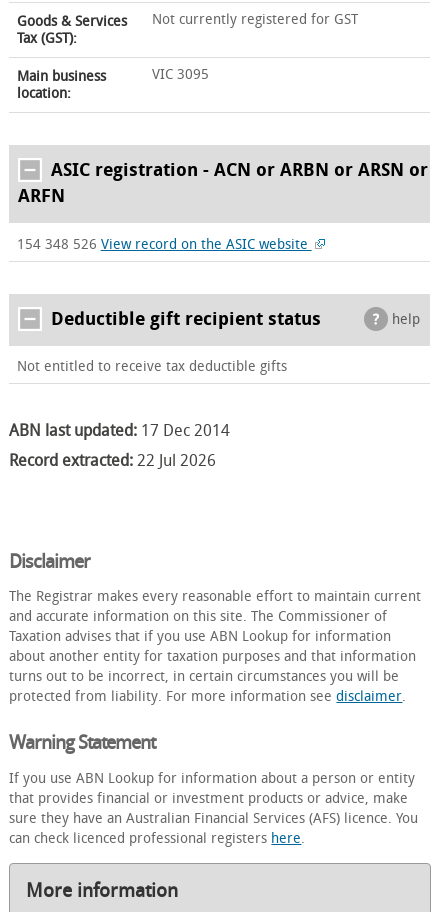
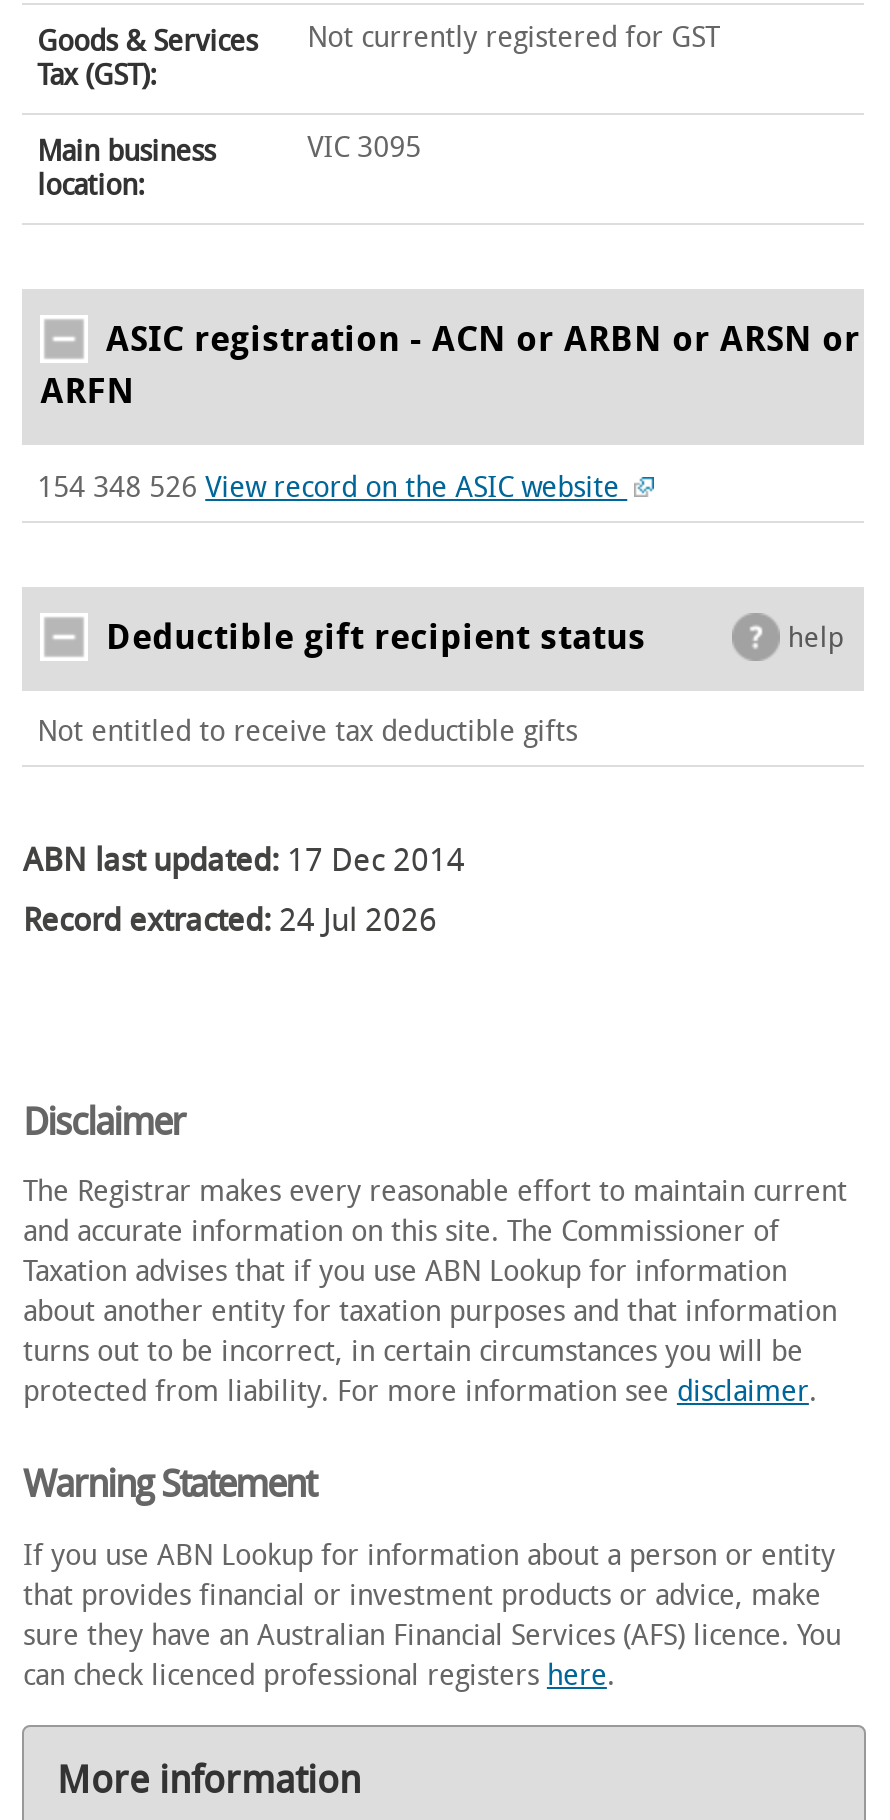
[9,451,216,470] Record extracted: 22 Jul 2026 -> [23,902,437,940] Record extracted: 24 Jul 2026

